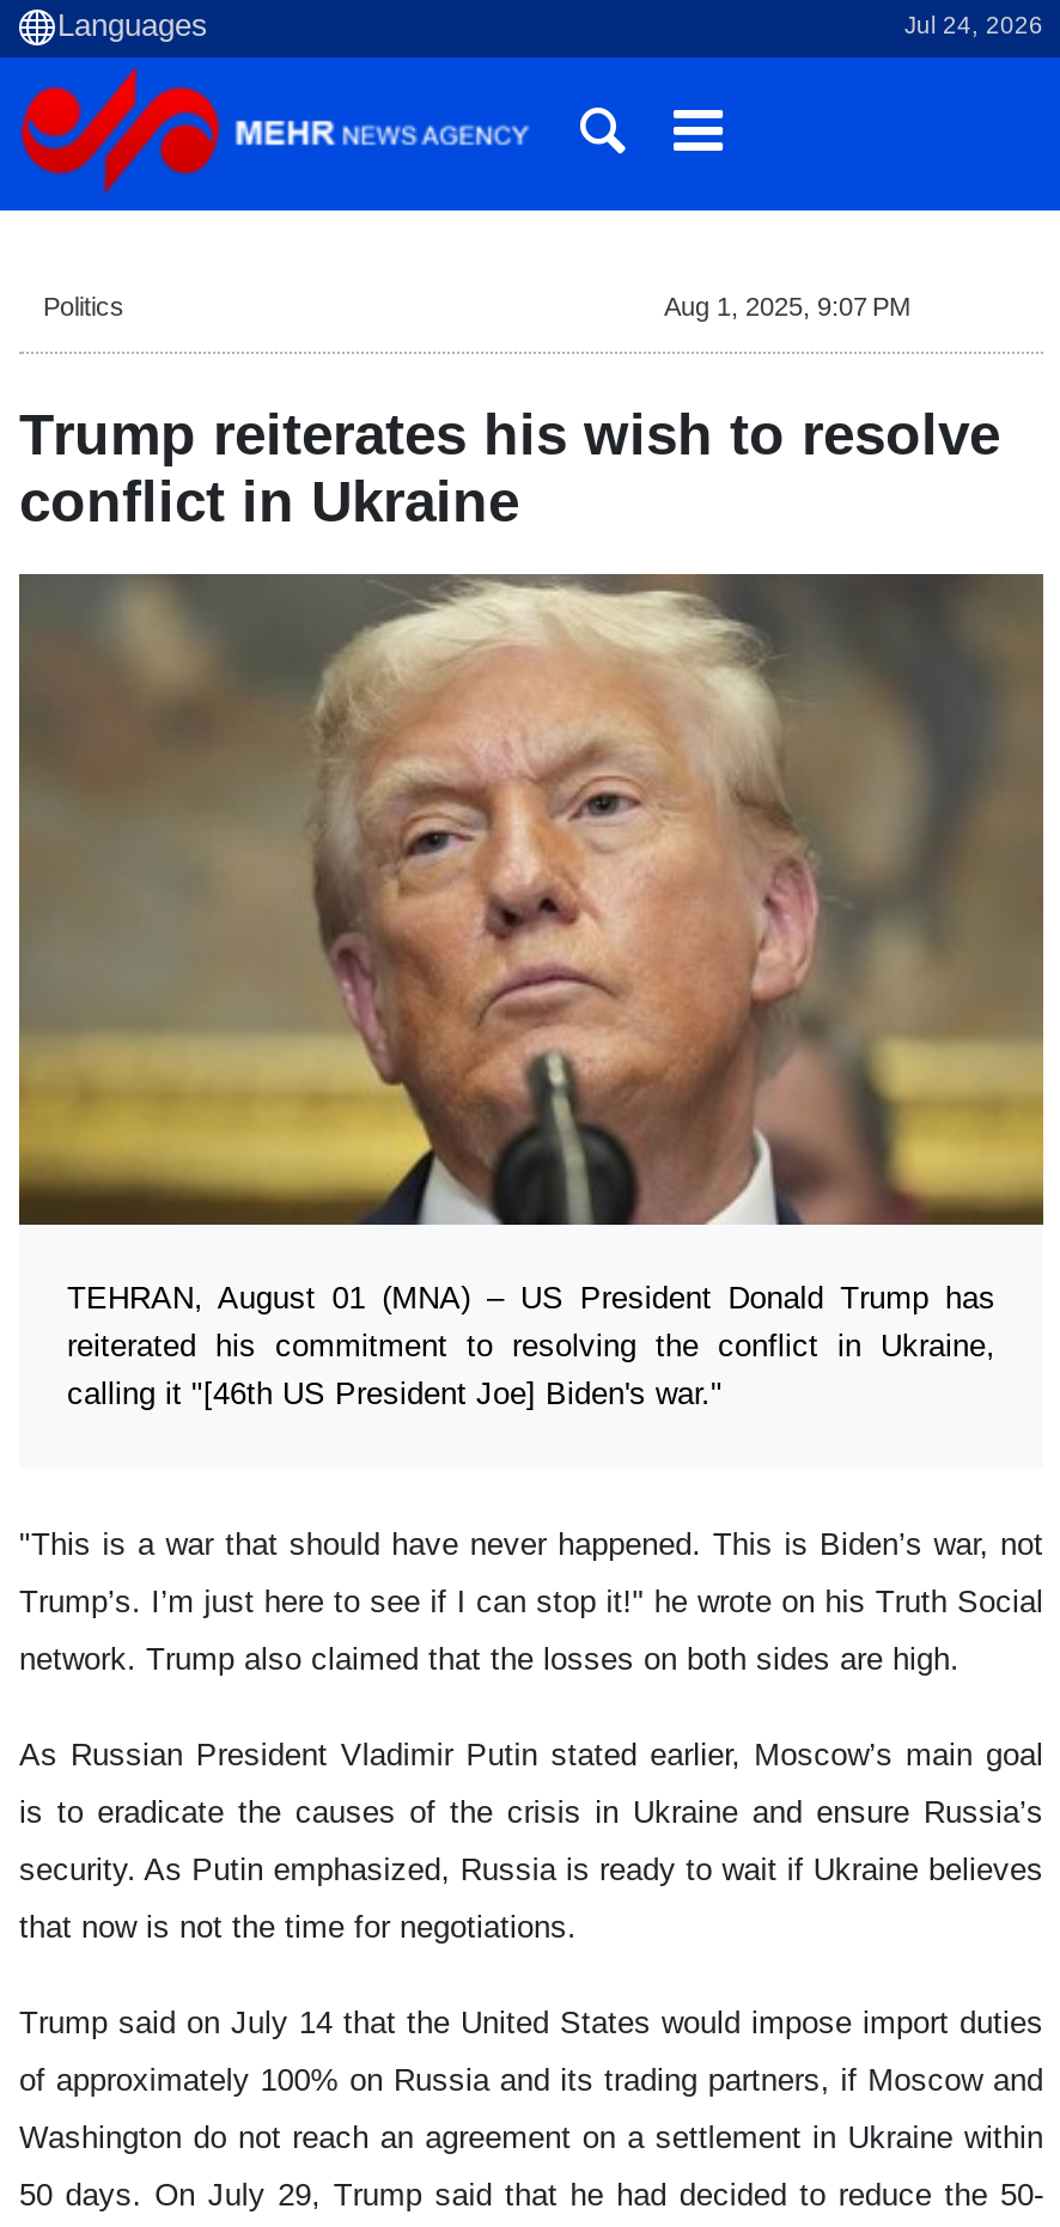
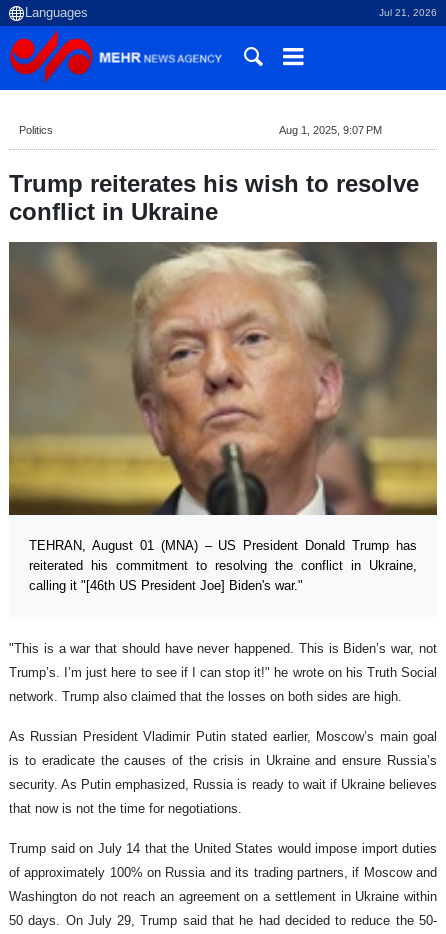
[904,12,1043,38] Jul 24, 2026 -> [379,7,437,18] Jul 21, 2026

